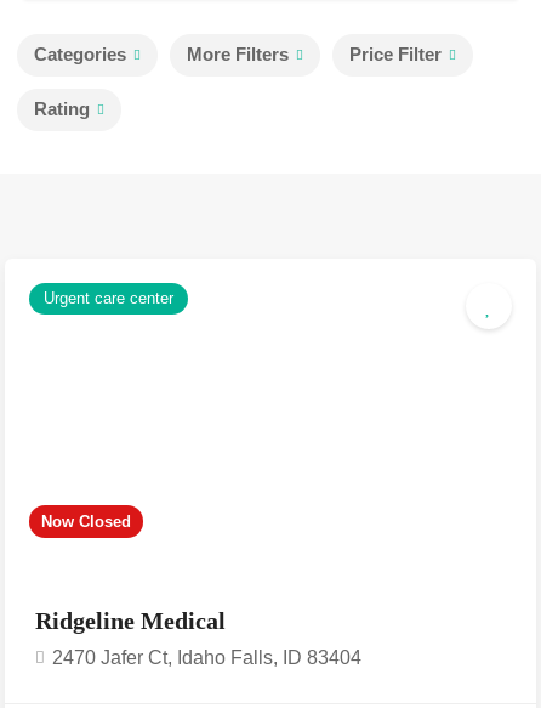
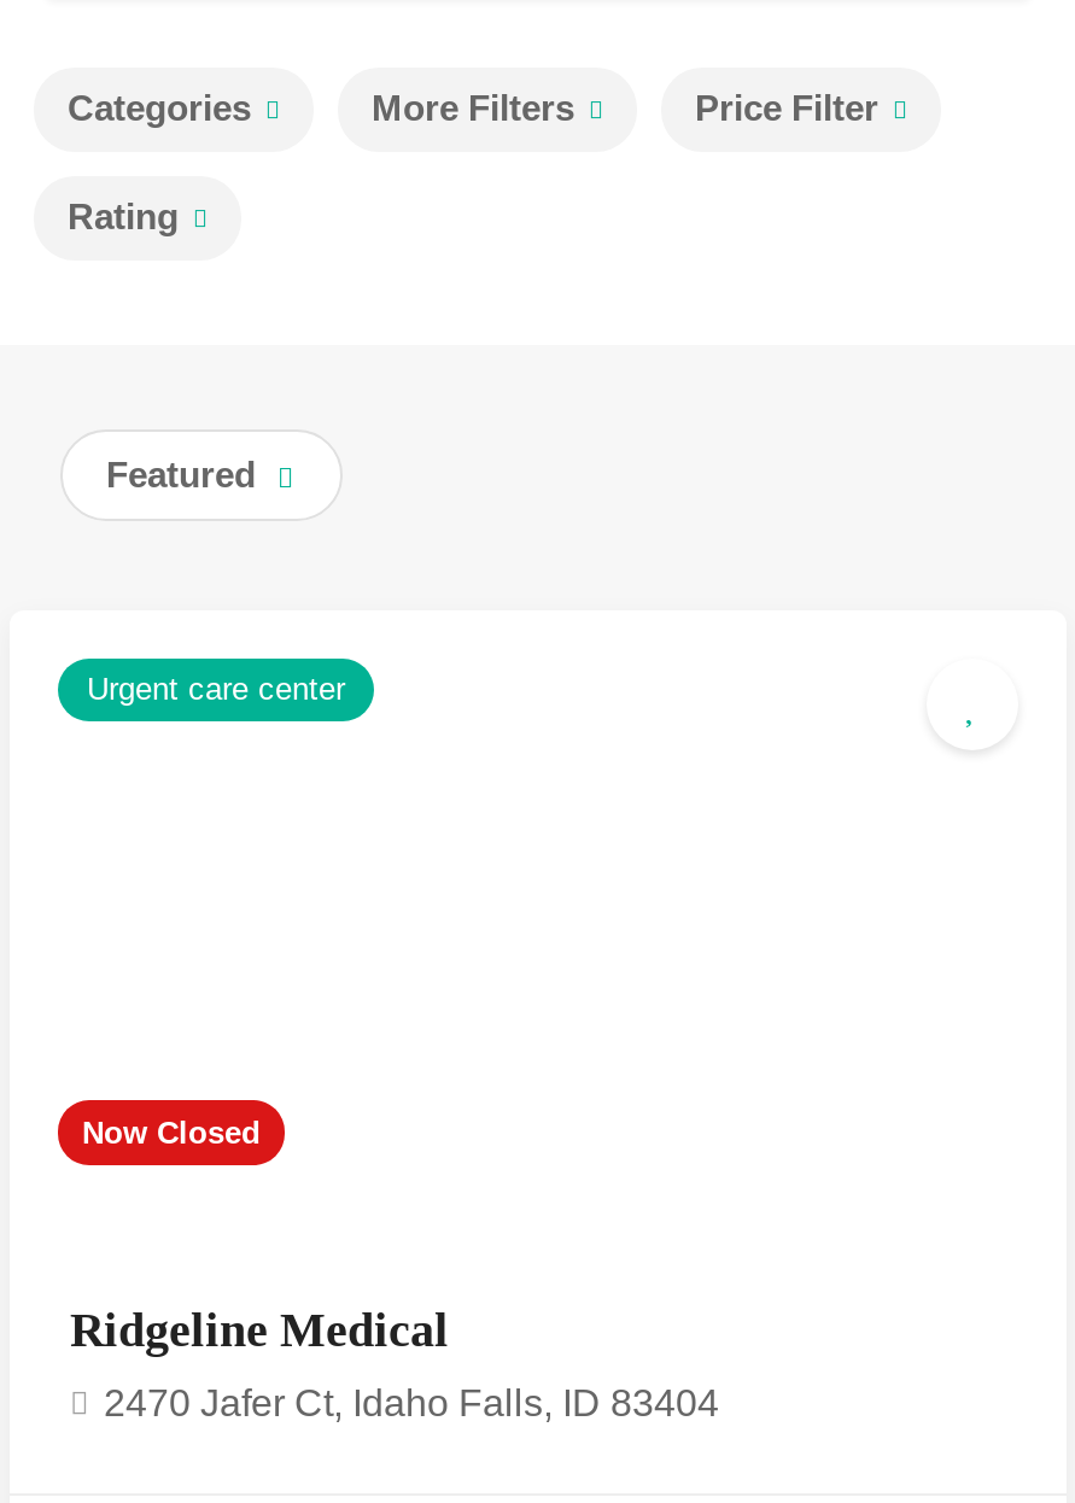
none -> [106,454,256,495] Featured

